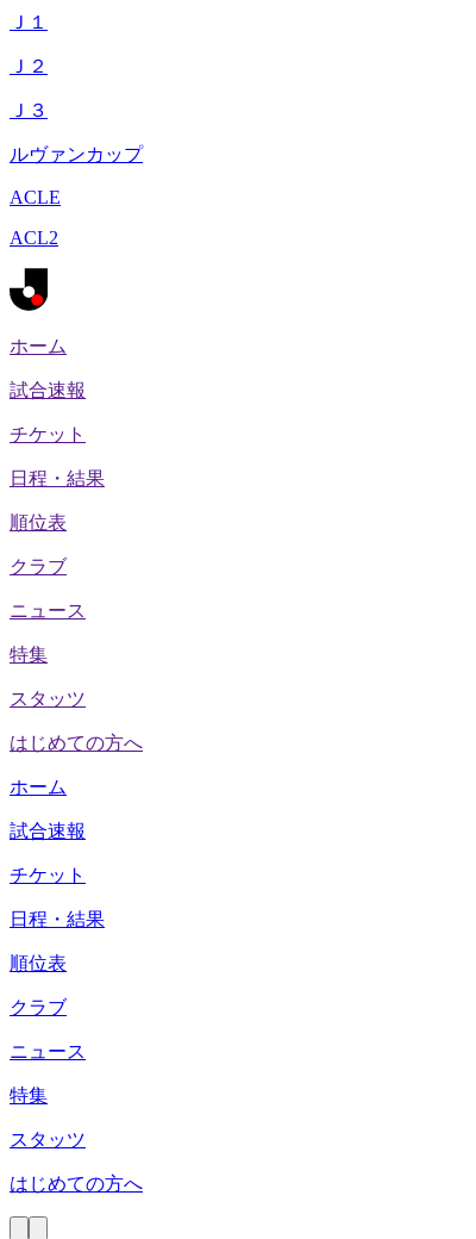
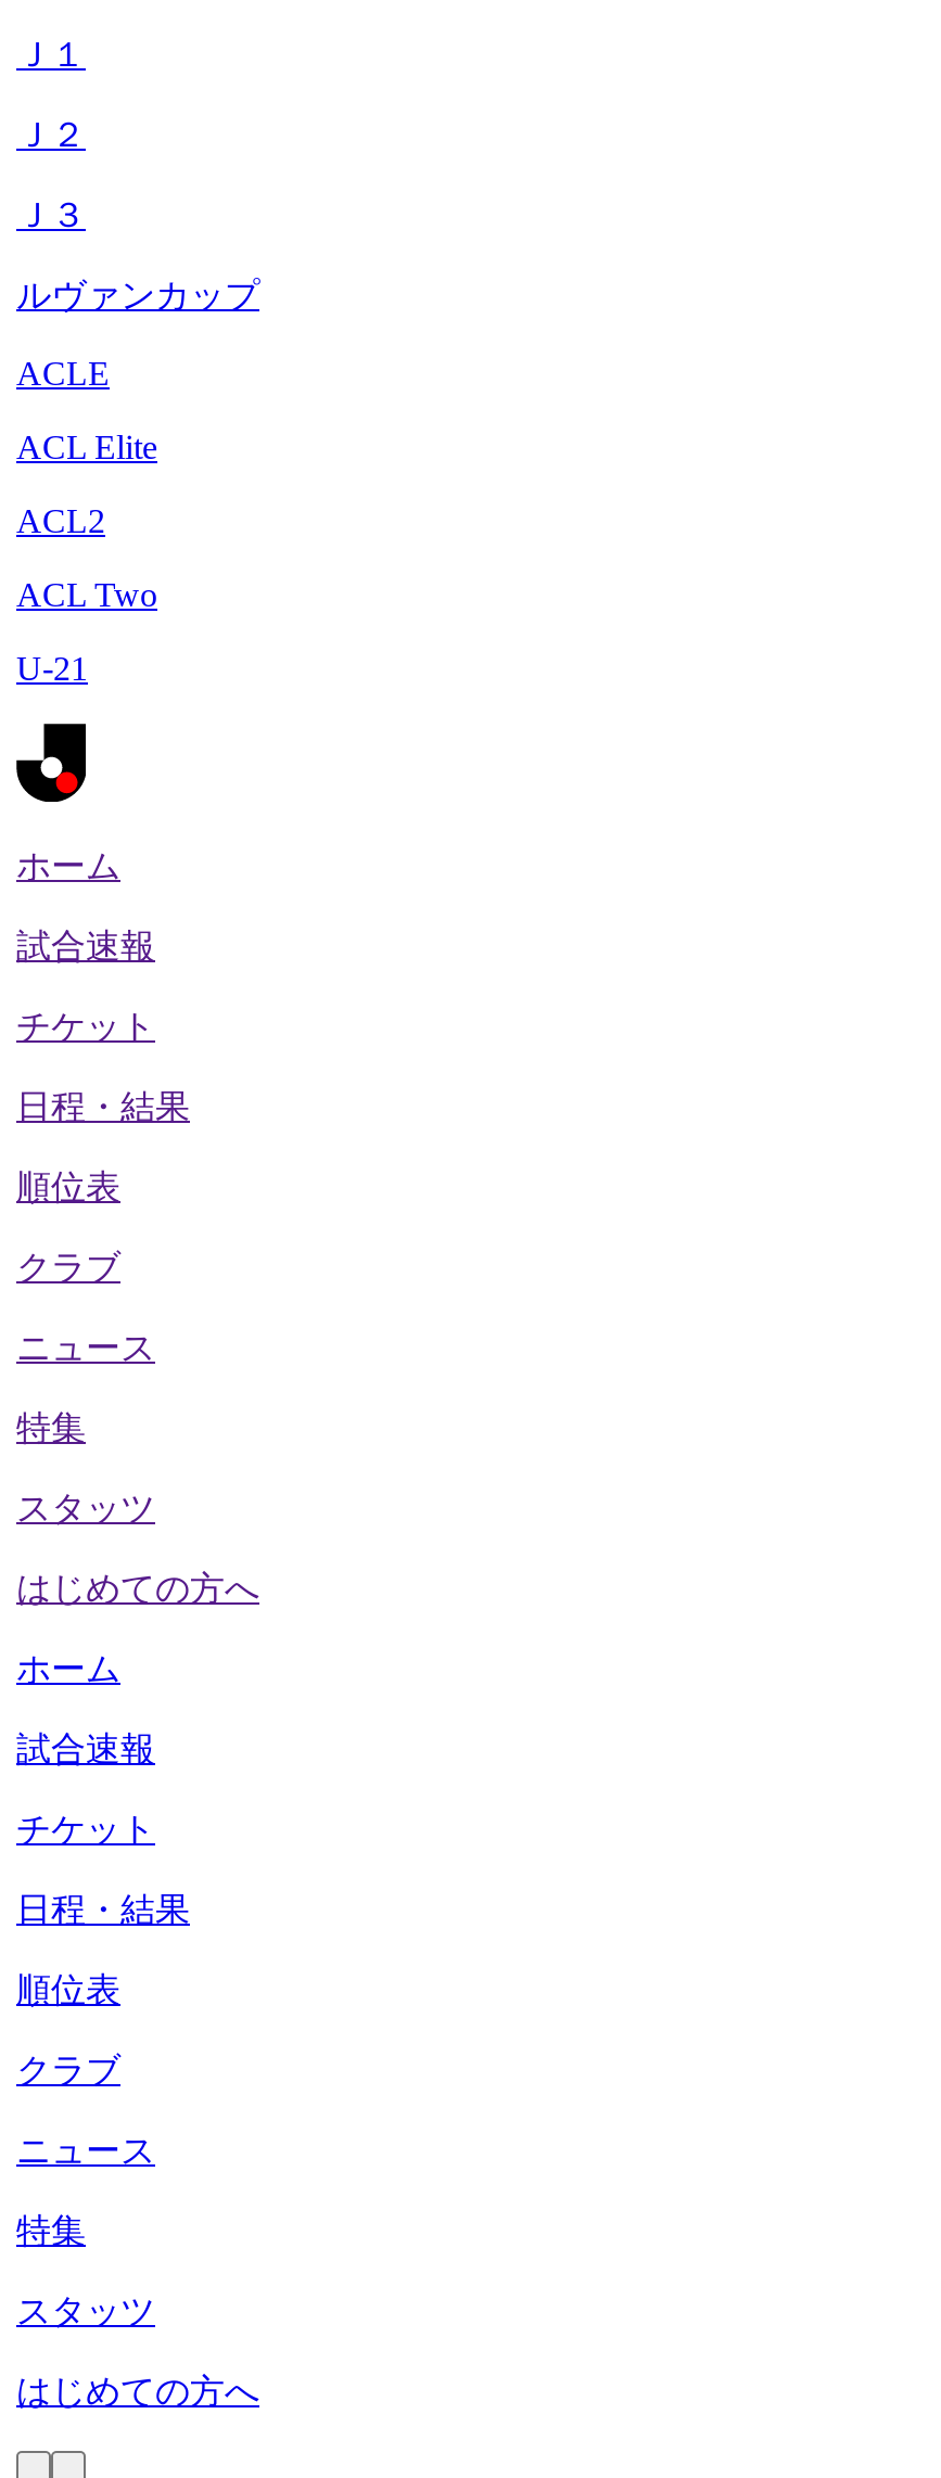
none -> [16,429,157,465] ACL Elite
none -> [16,576,157,687] ACL Two | U-21

